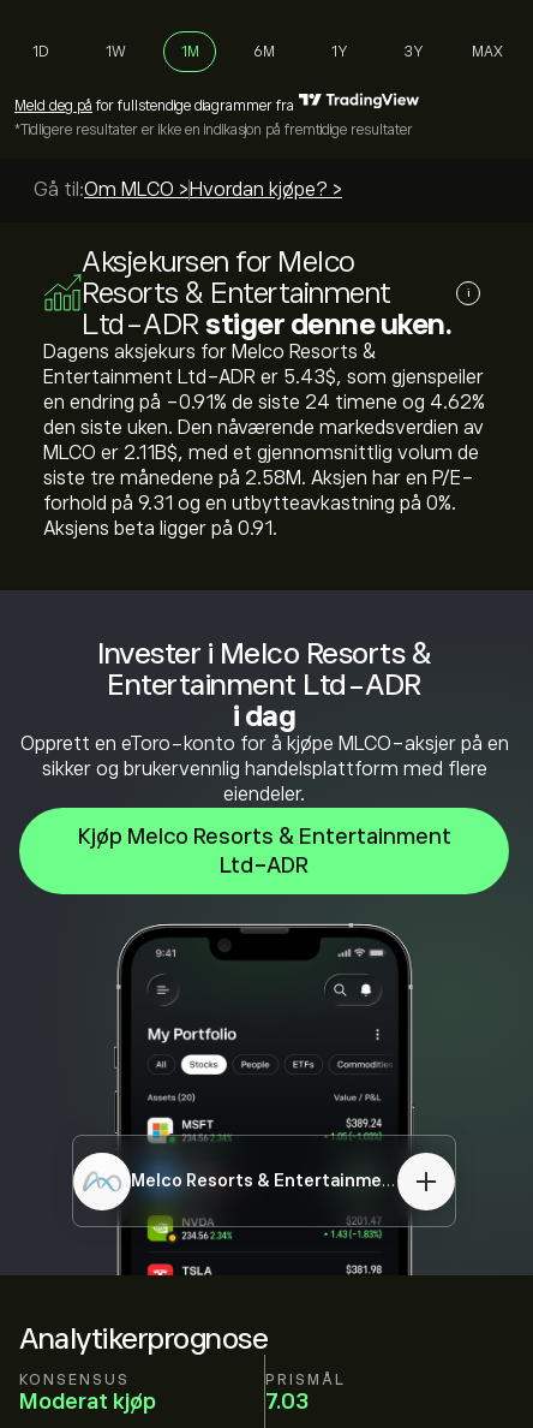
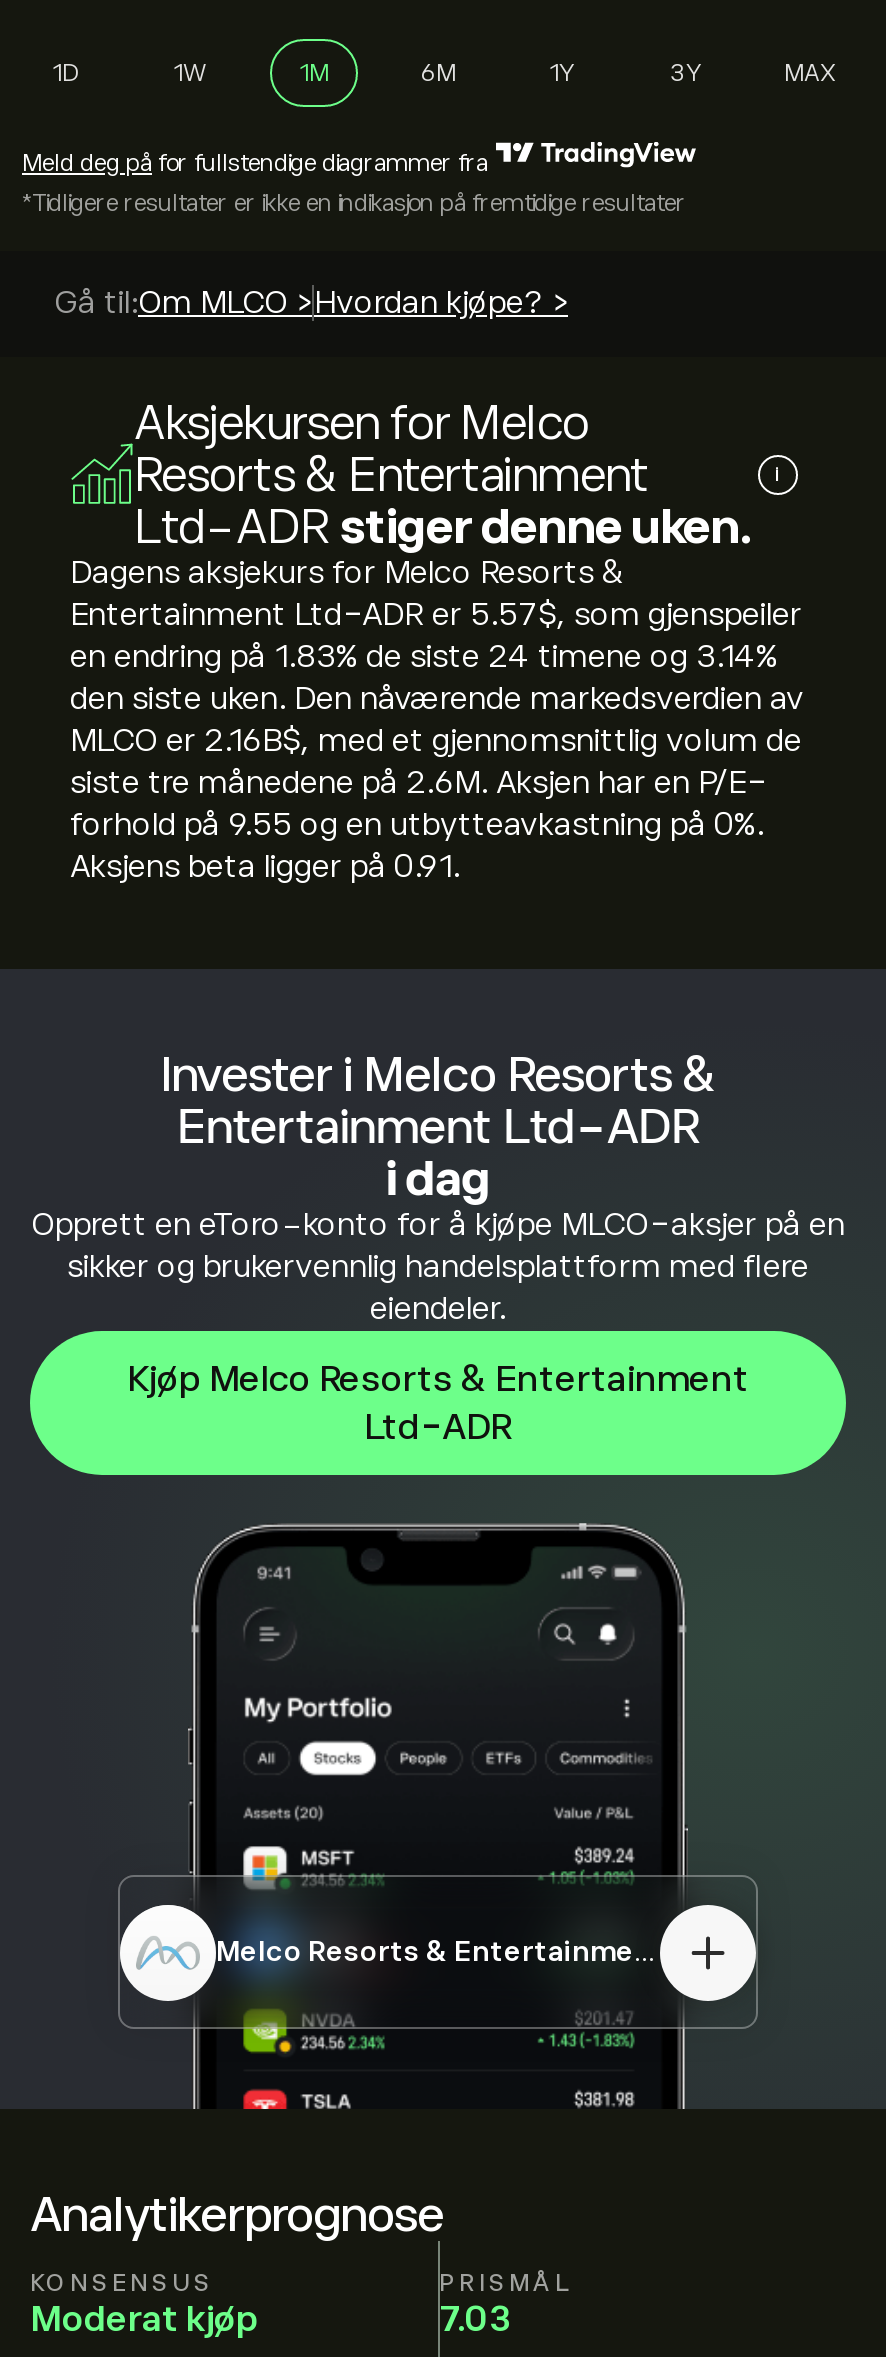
[43,367,484,388] Entertainment Ltd-ADR er 5.43$, som gjenspeiler -> [70,597,802,633] Entertainment Ltd-ADR er 5.57$, som gjenspeiler
[43,392,485,413] en endring på -0.91% de siste 24 timene og 4.62% -> [70,639,778,675] en endring på 1.83% de siste 24 timene og 3.14%
[43,442,479,464] MLCO er 2.11B$, med et gjennomsnittlig volum de -> [70,723,802,759] MLCO er 2.16B$, med et gjennomsnittlig volum de
[43,468,474,489] siste tre månedene på 2.58M. Aksjen har en P/E- -> [70,765,768,801] siste tre månedene på 2.6M. Aksjen har en P/E-
[43,493,456,514] forhold på 9.31 og en utbytteavkastning på 0%. -> [70,807,764,843] forhold på 9.55 og en utbytteavkastning på 0%.

